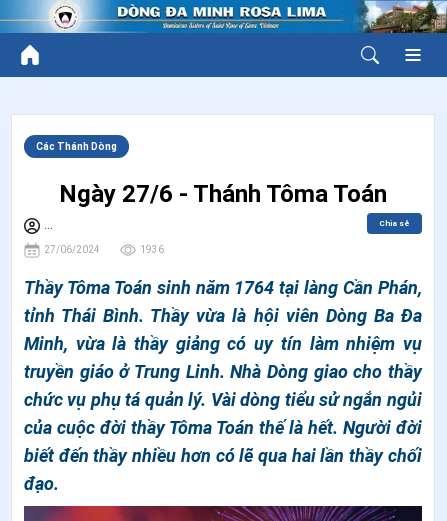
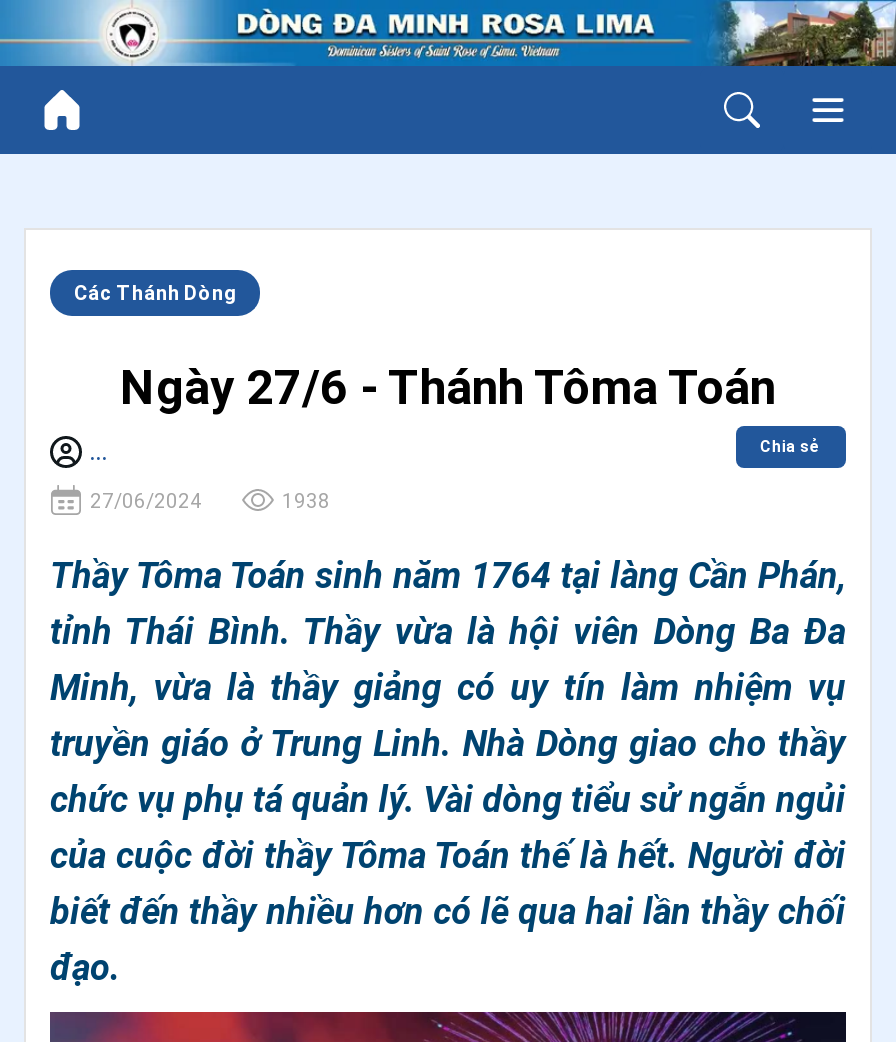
[140,244,164,255] 1936 -> [282,489,330,511] 1938

